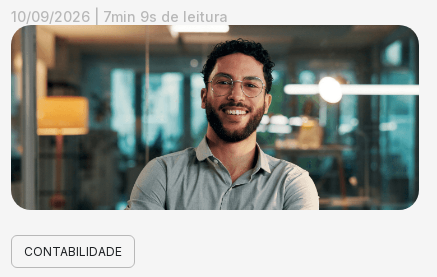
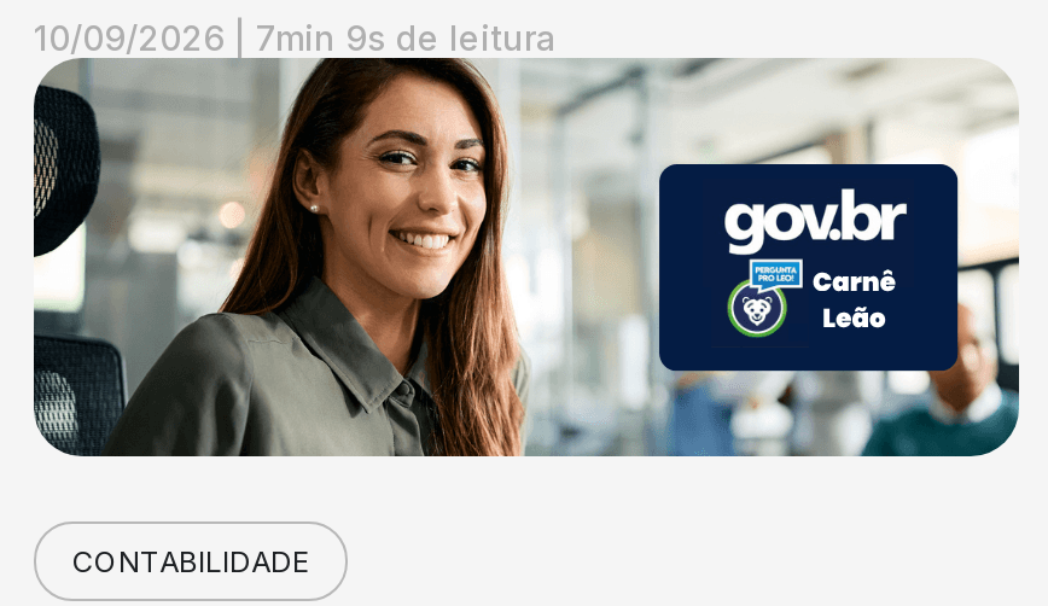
[10,24,420,211] [image] -> [34,58,1021,461] [image]

